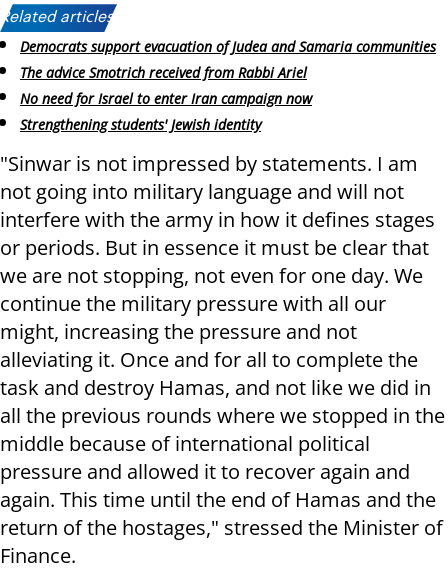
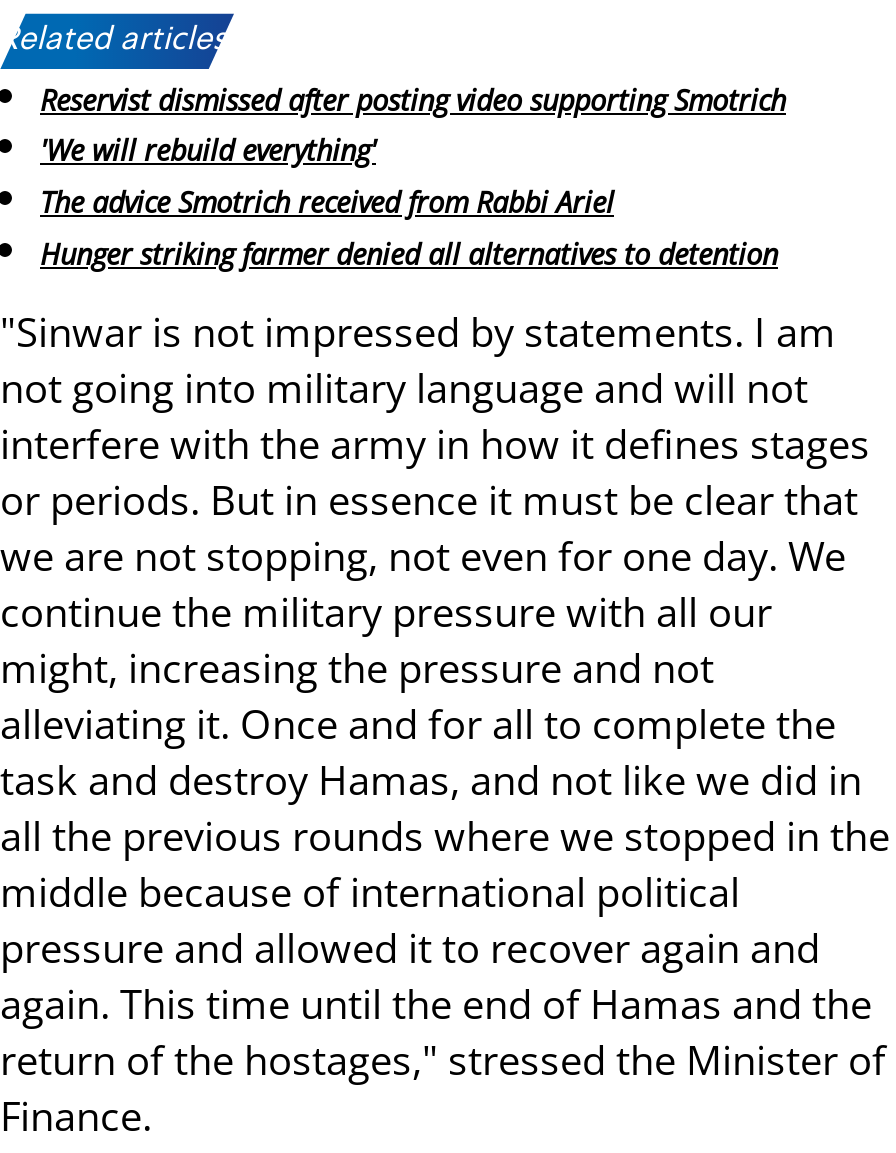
[20,37,436,56] Democrats support evacuation of Judea and Samaria communities -> [40,80,786,169] Reservist dismissed after posting video supporting Smotrich | 'We will rebuild everything'
moved [20,63,307,82] -> [40,183,614,221]: The advice Smotrich received from Rabbi Ariel
[20,89,312,134] No need for Israel to enter Iran campaign now | Strengthening students' Jewish identity -> [40,235,778,273] Hunger striking farmer denied all alternatives to detention

